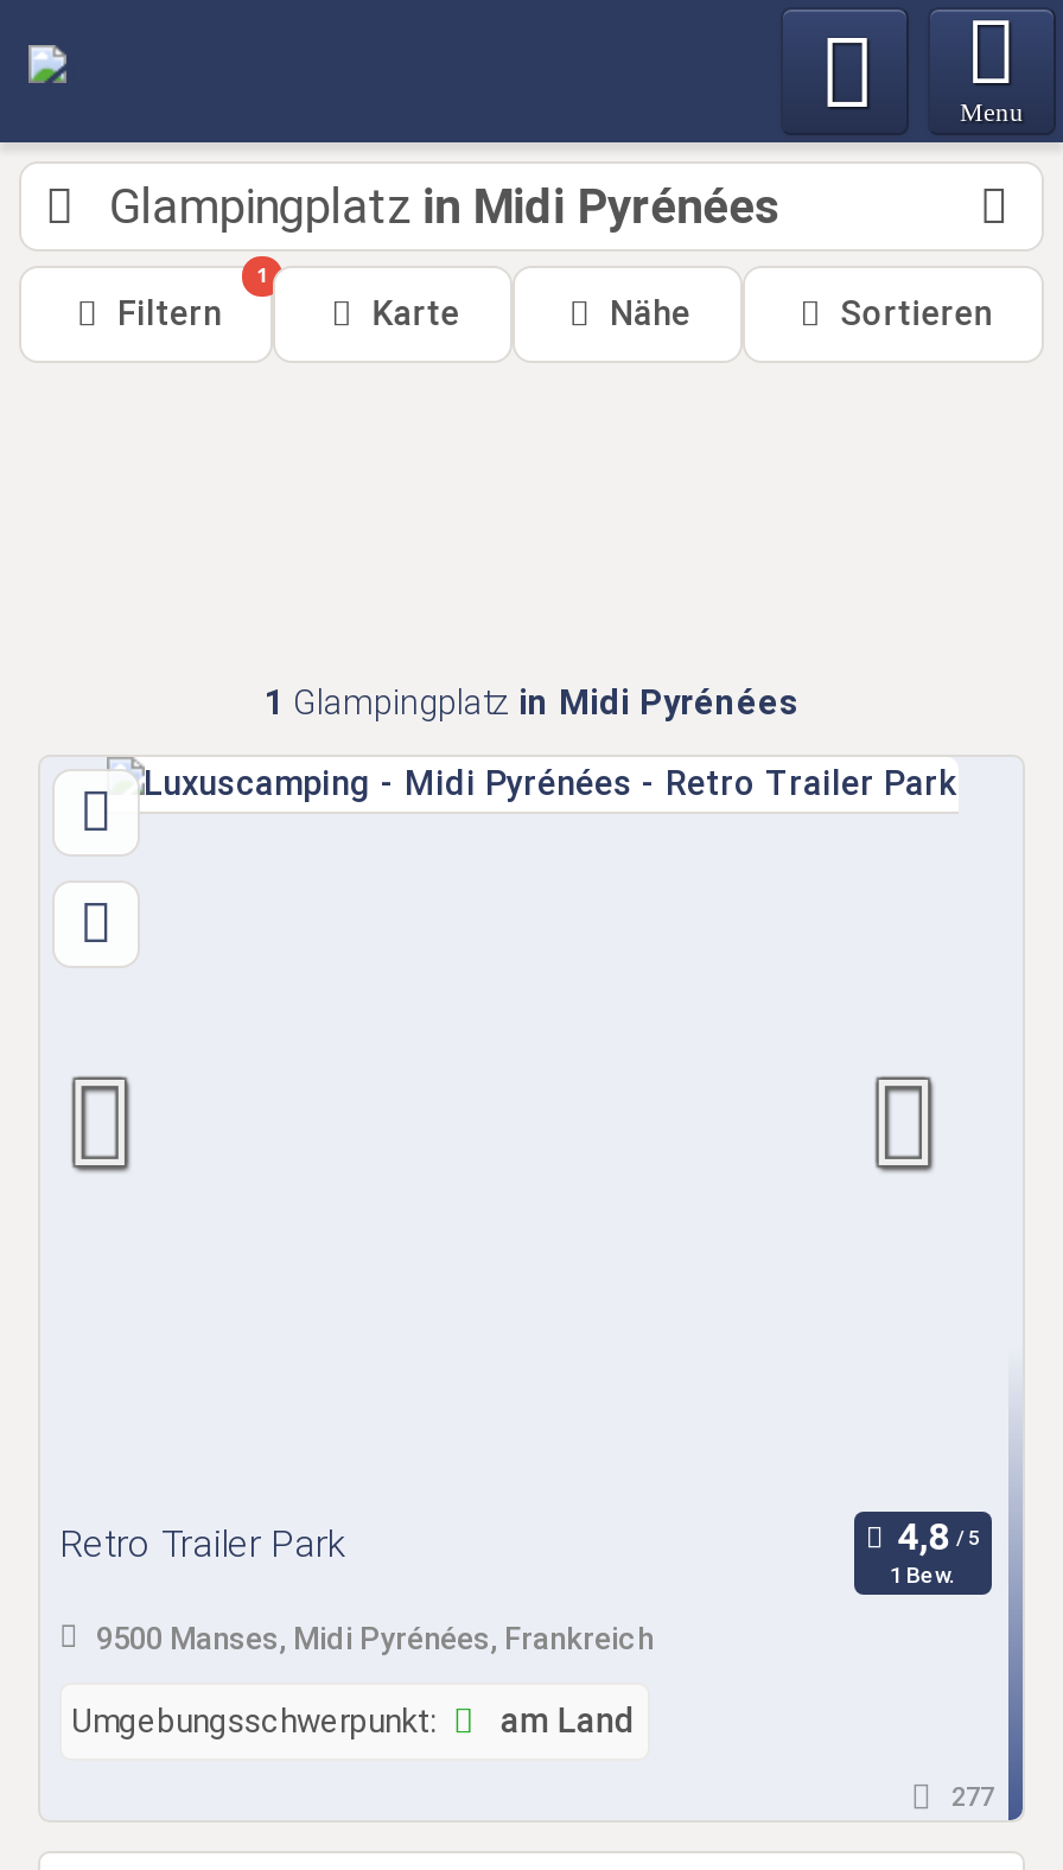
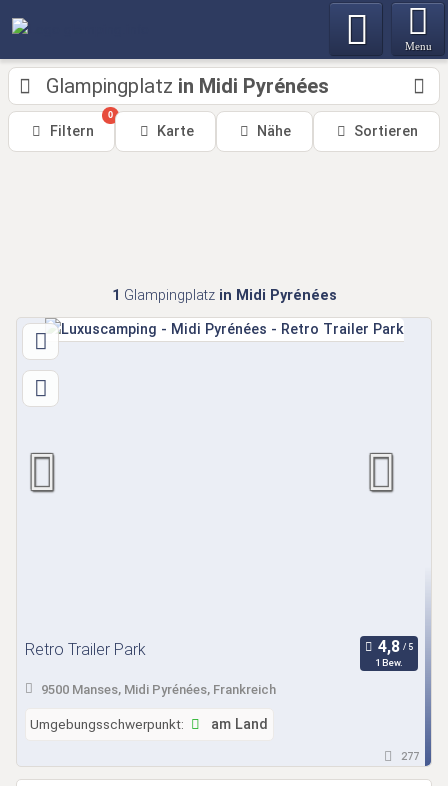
[256,261,268,290] 1 -> [108,109,113,121] 0

